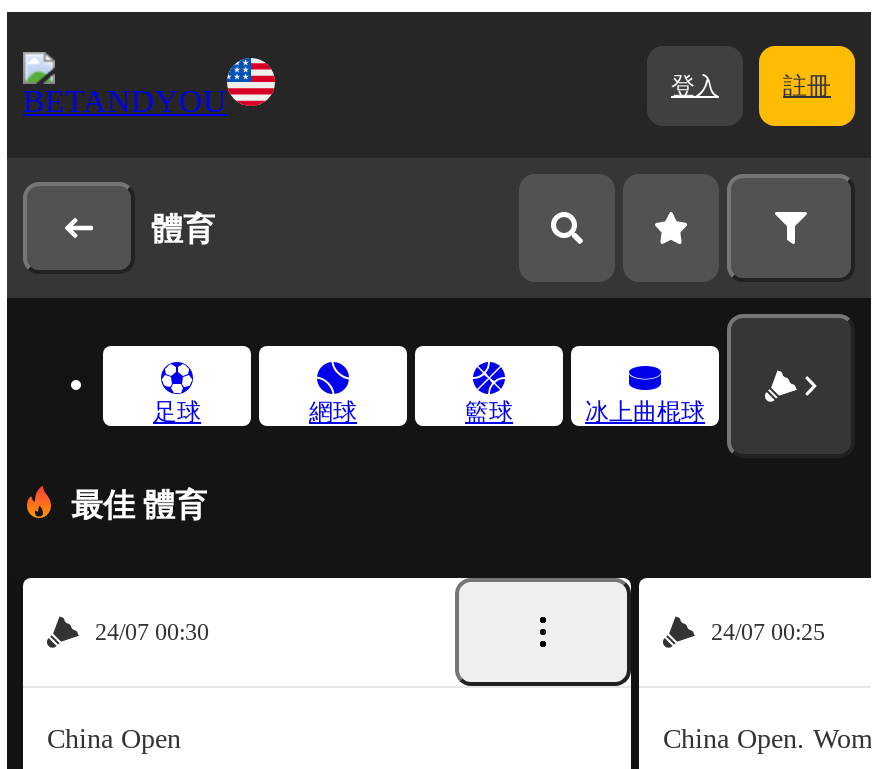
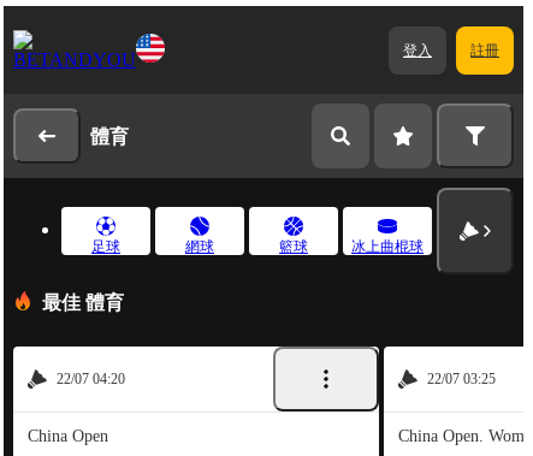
[95,618,209,646] 24/07 00:30 -> [57,371,125,387] 22/07 04:20
[711,618,825,646] 24/07 00:25 -> [427,371,496,387] 22/07 03:25

